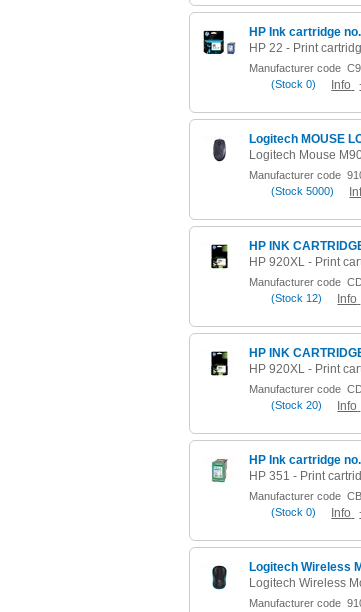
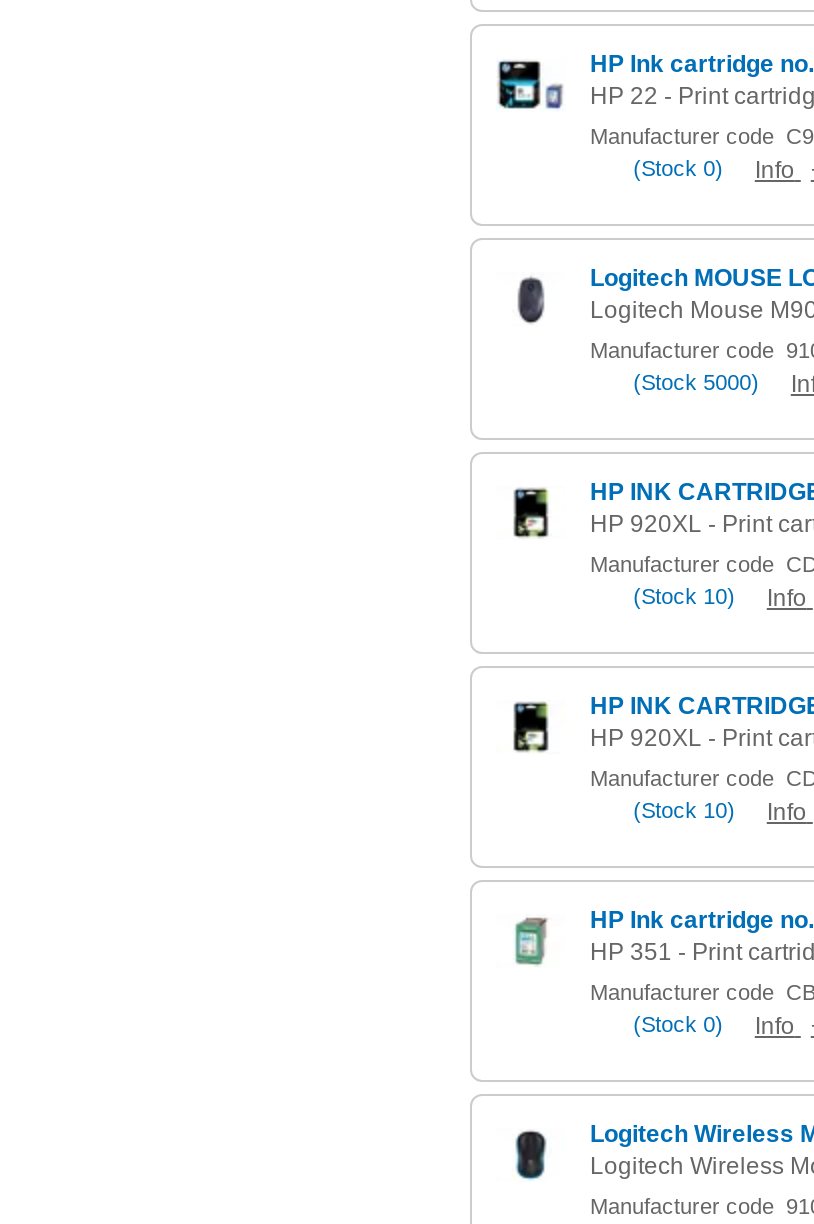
[271,292,357,306] (Stock 12) Info -> [633,584,807,612] (Stock 10) Info
[271,399,357,413] (Stock 20) Info -> [633,798,807,826] (Stock 10) Info

